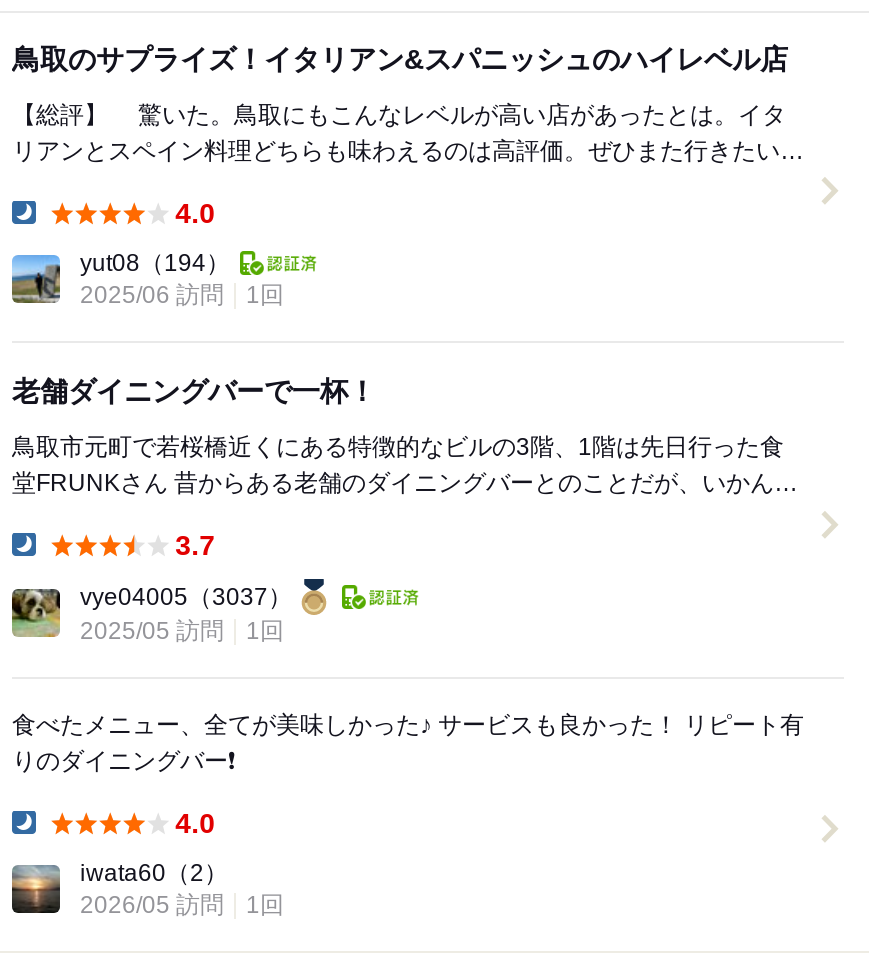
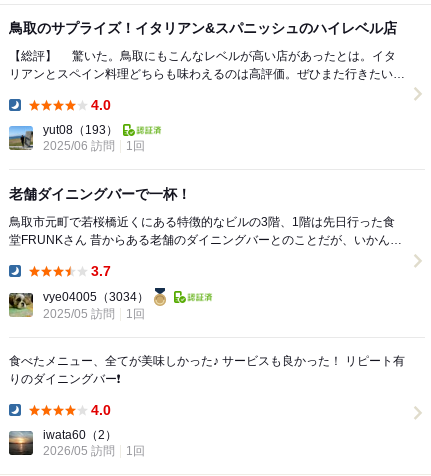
[80,249,230,277] yut08（194） -> [43,123,118,137] yut08（193）
[80,583,292,611] vye04005（3037） -> [43,290,149,304] vye04005（3034）

